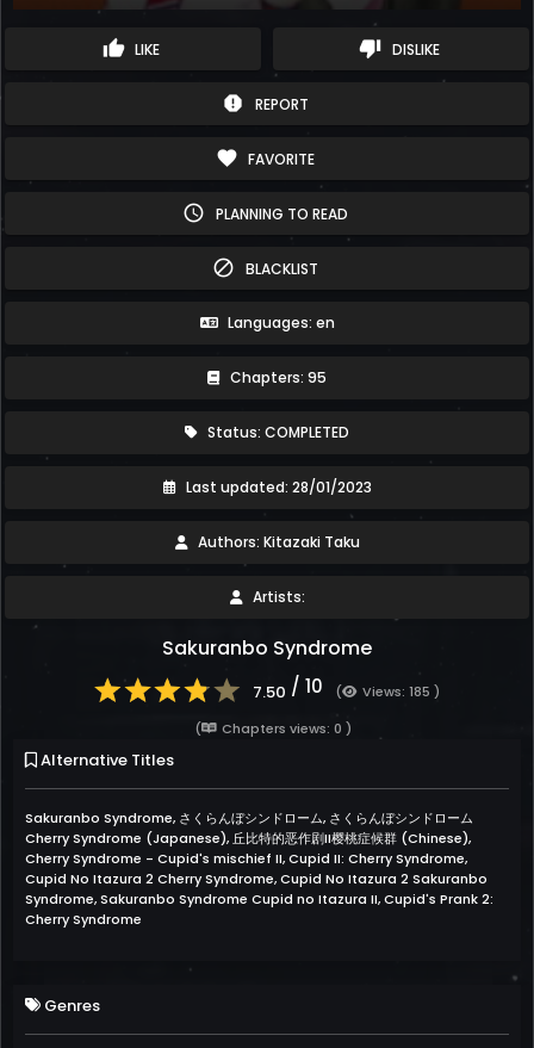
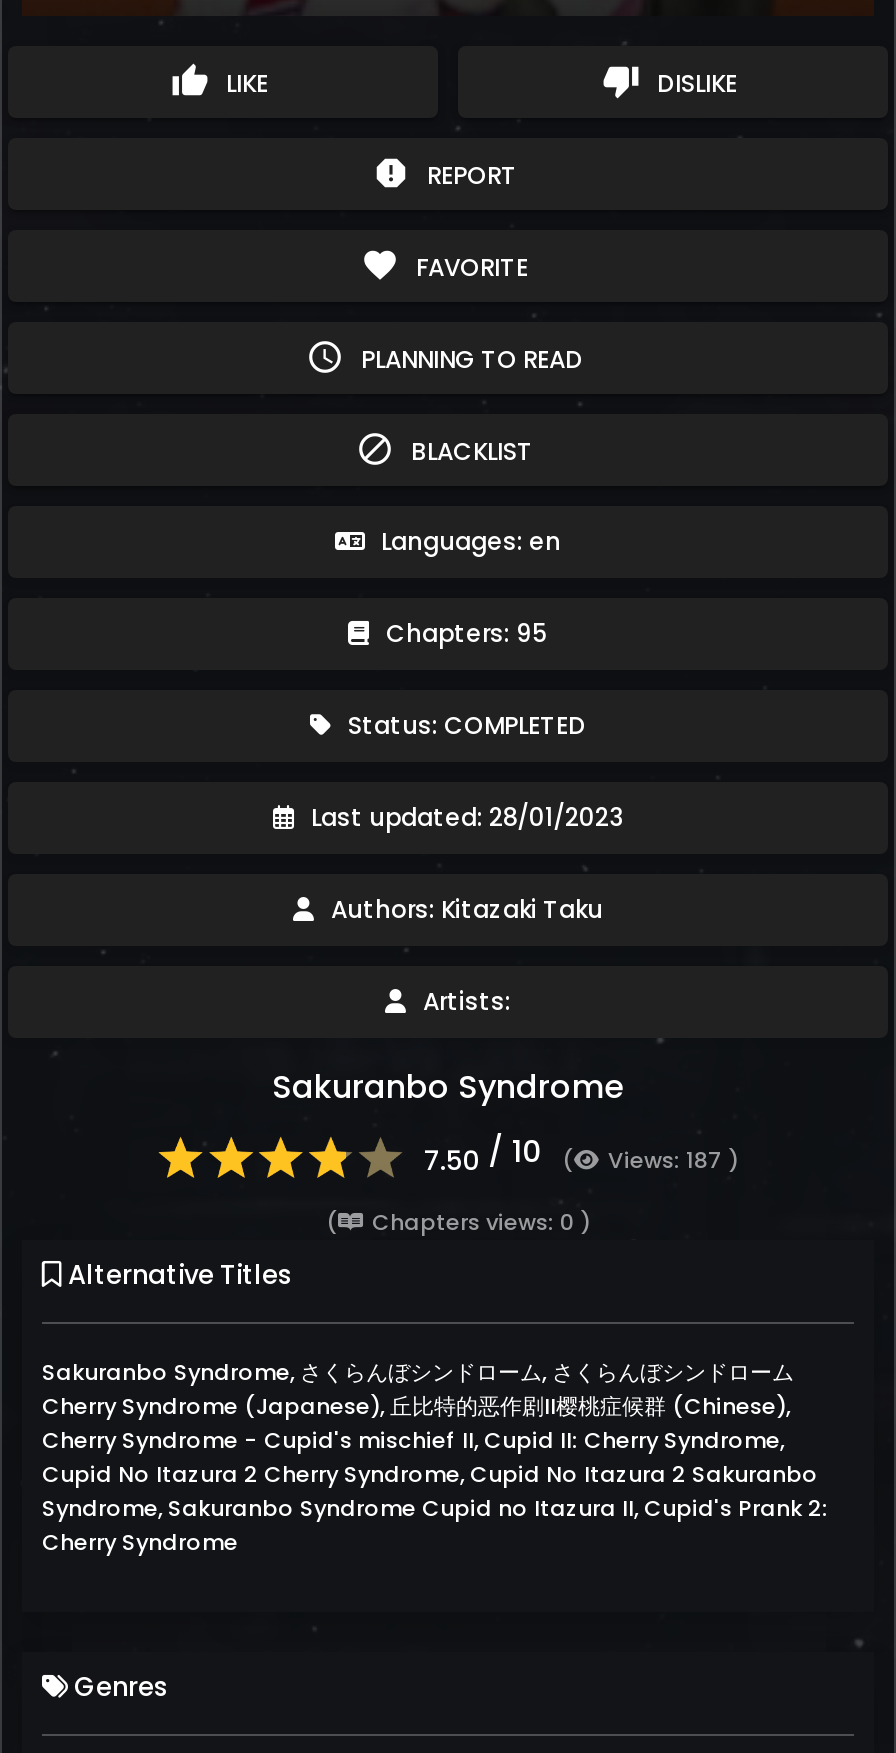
[362,682,440,701] Views: 185 ) -> [608,1144,738,1176] Views: 187 )

